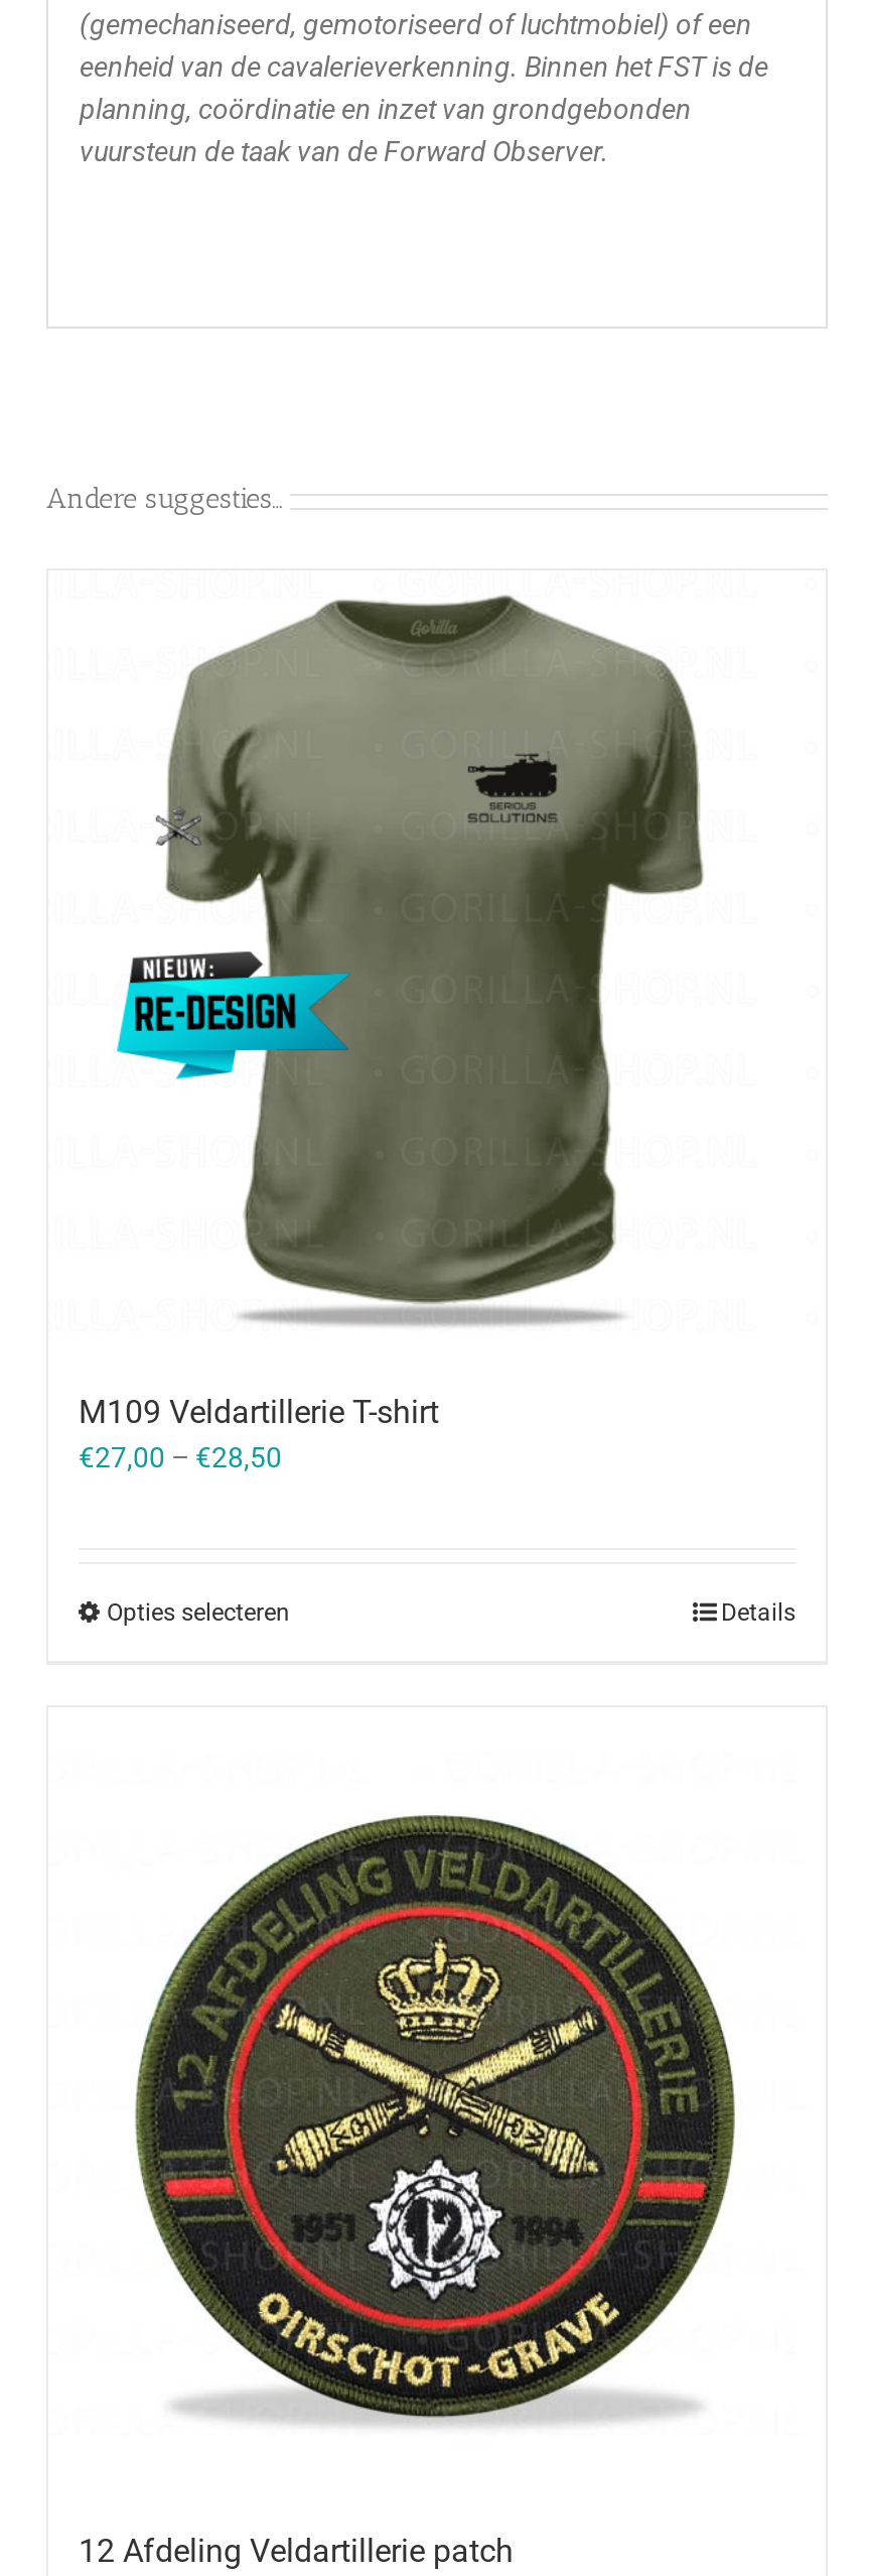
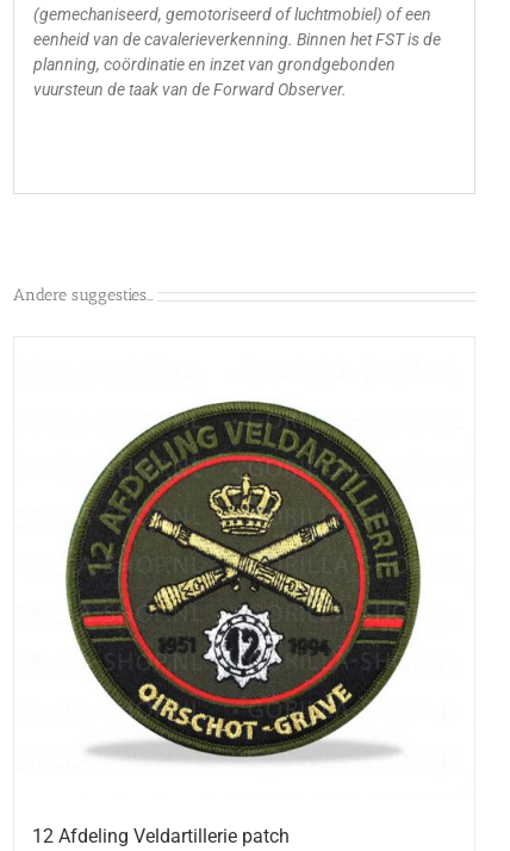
[79,595,705,1473] [image] | M109 Veldartillerie T-shirt | €27,00 – €28,50 -> none
[107,1598,795,1627] Opties selecteren | Details -> none

